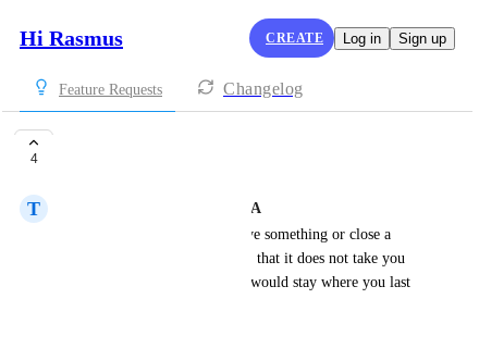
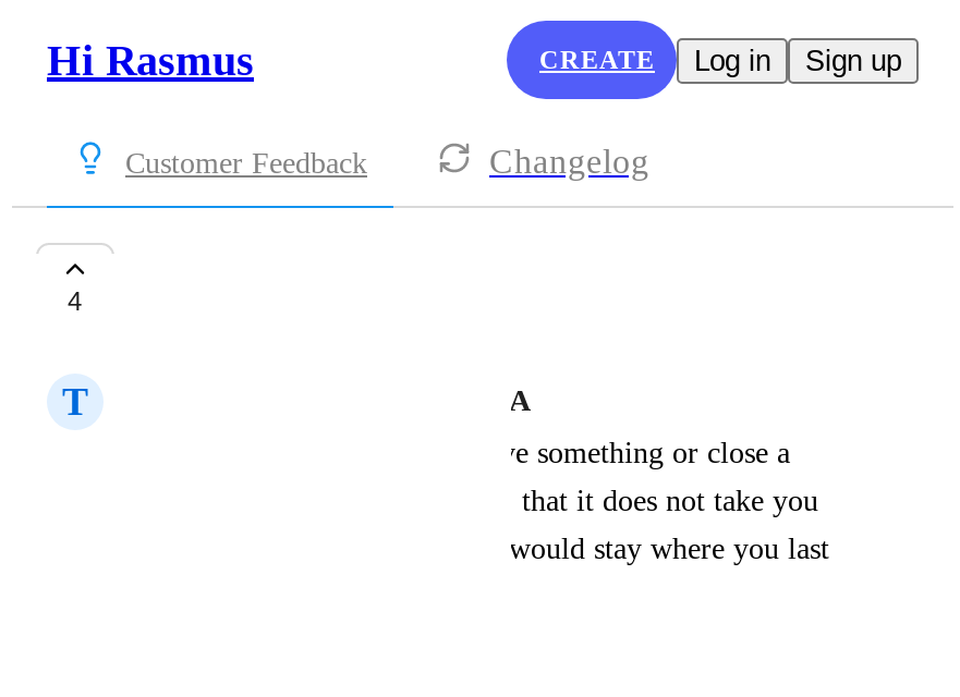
[59,82,162,98] Feature Requests -> [125,147,367,180] Customer Feedback

